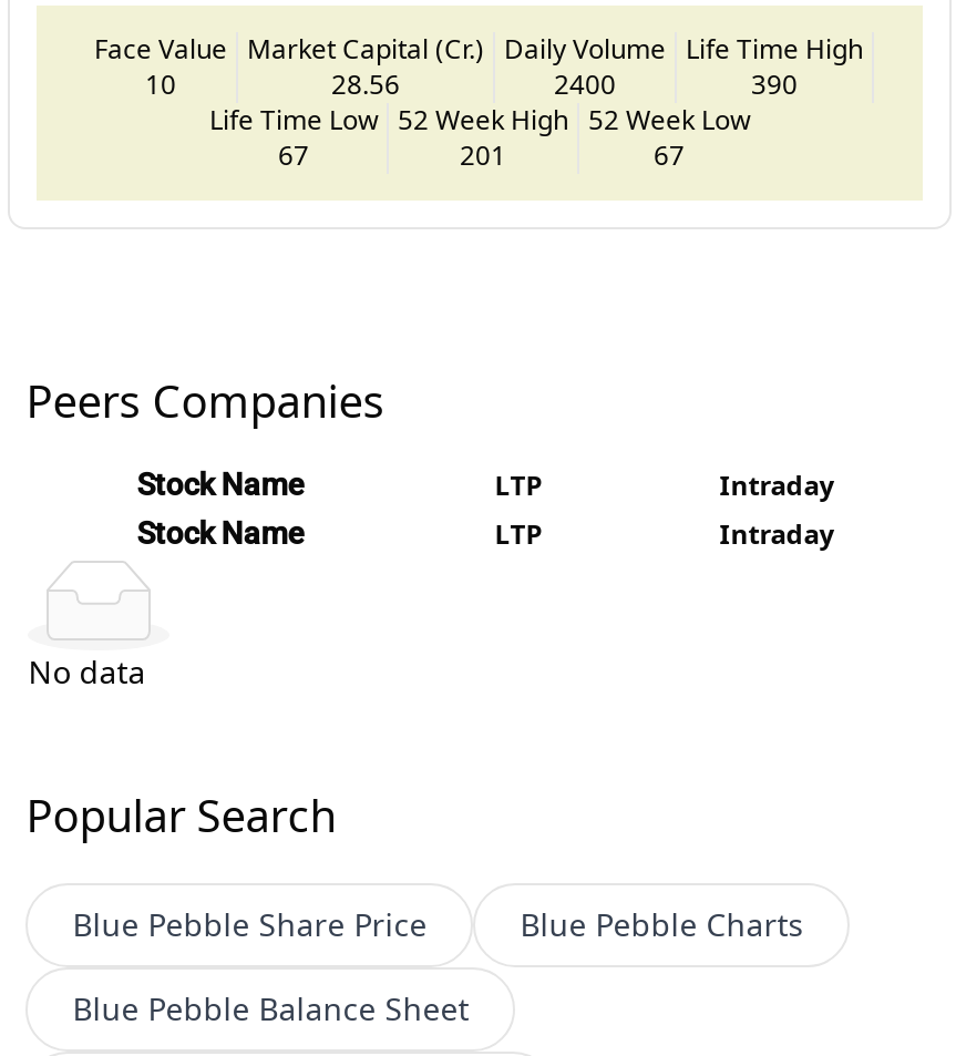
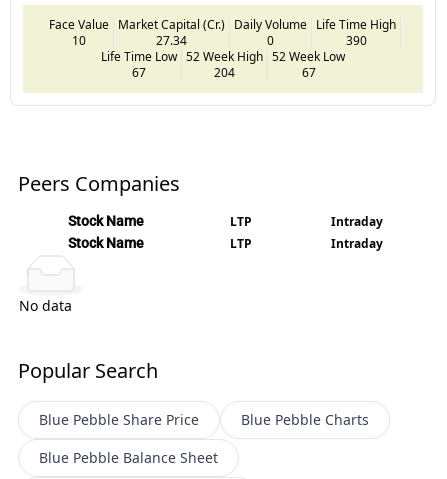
[331,65,400,103] 28.56 -> [156,32,187,49] 27.34
[554,65,616,103] 2400 -> [267,32,274,49] 0
[460,136,506,174] 201 -> [214,64,235,81] 204

